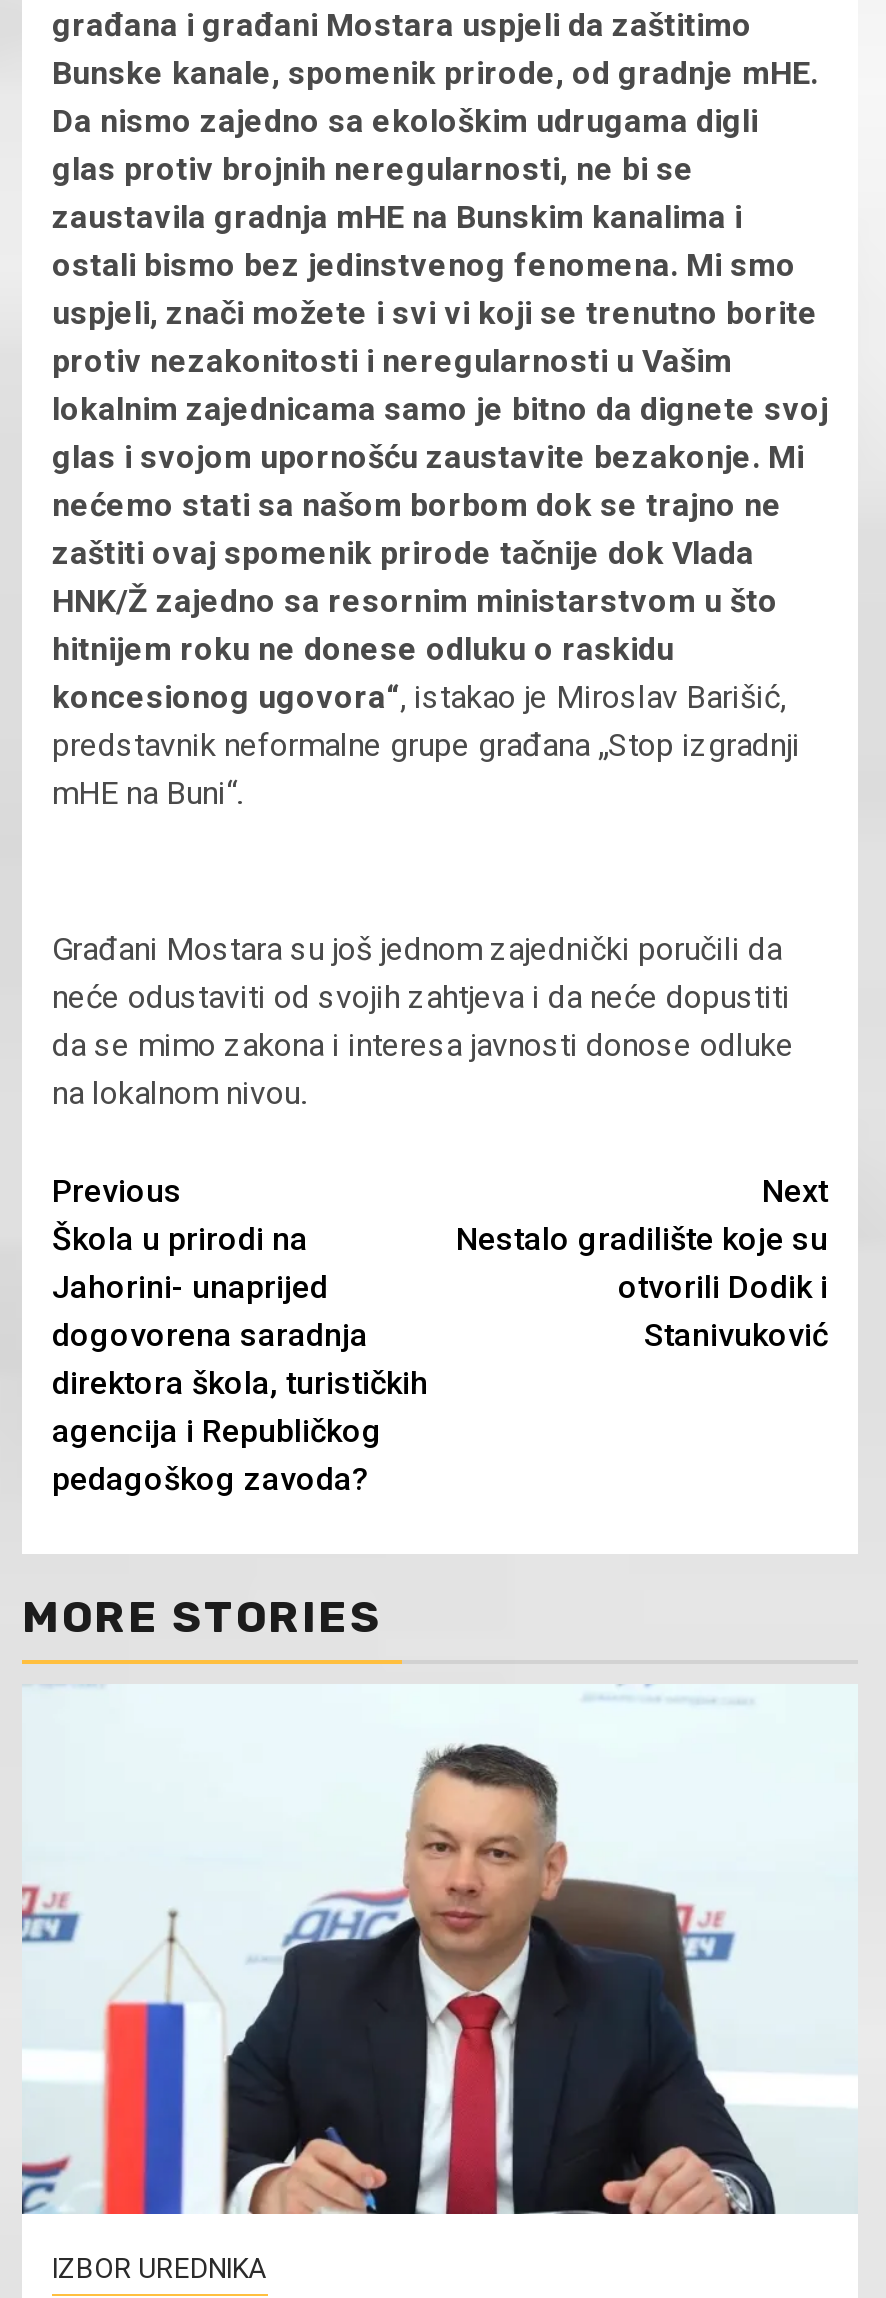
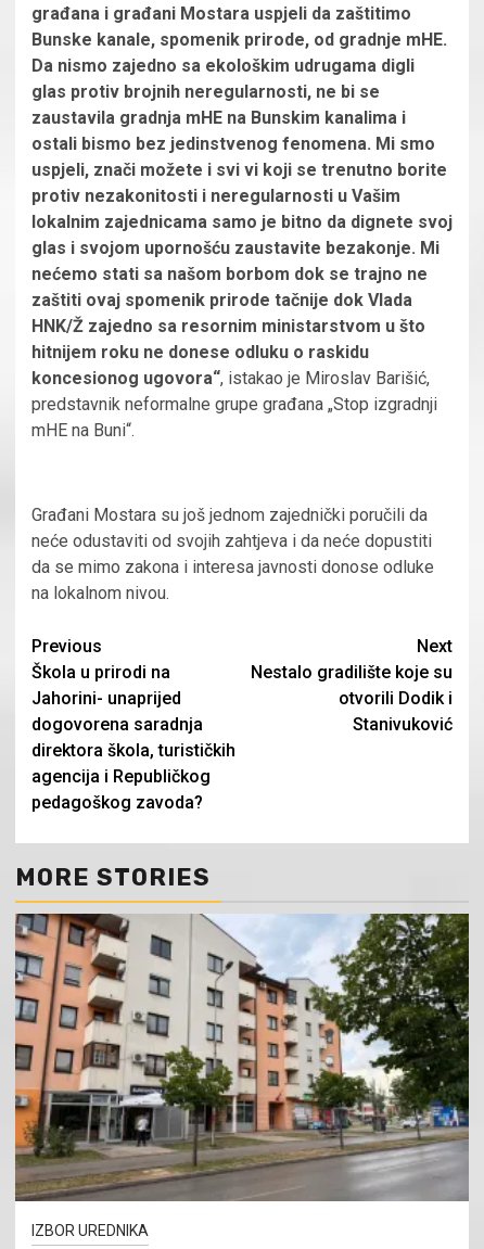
[20,1684,860,2216] [image] -> [14,913,470,1202] [image]

